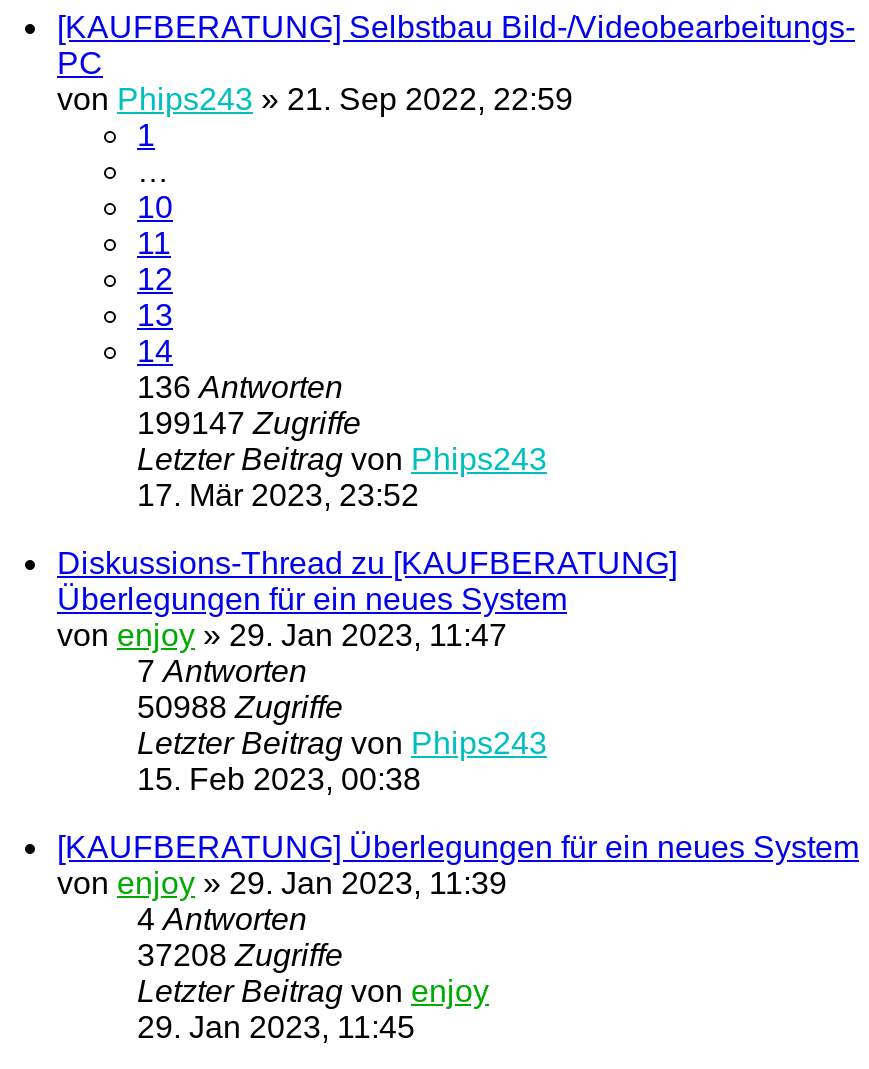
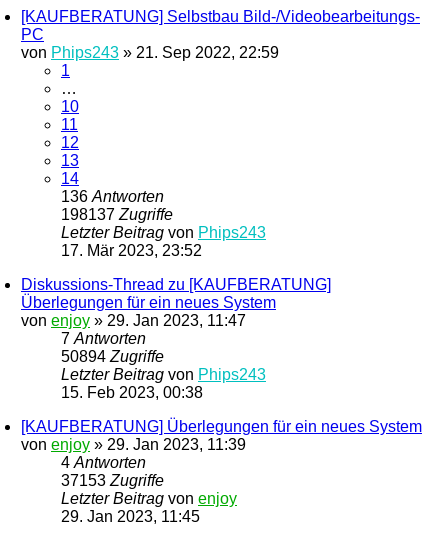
[137,407,361,441] 199147 Zugriffe -> [61,206,173,223] 198137 Zugriffe
[137,691,343,725] 50988 Zugriffe -> [61,348,164,365] 50894 Zugriffe
[137,939,343,973] 37208 Zugriffe -> [61,472,164,489] 37153 Zugriffe

